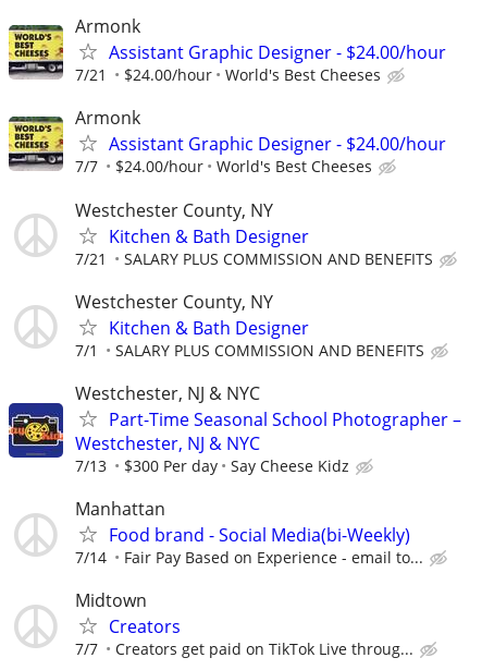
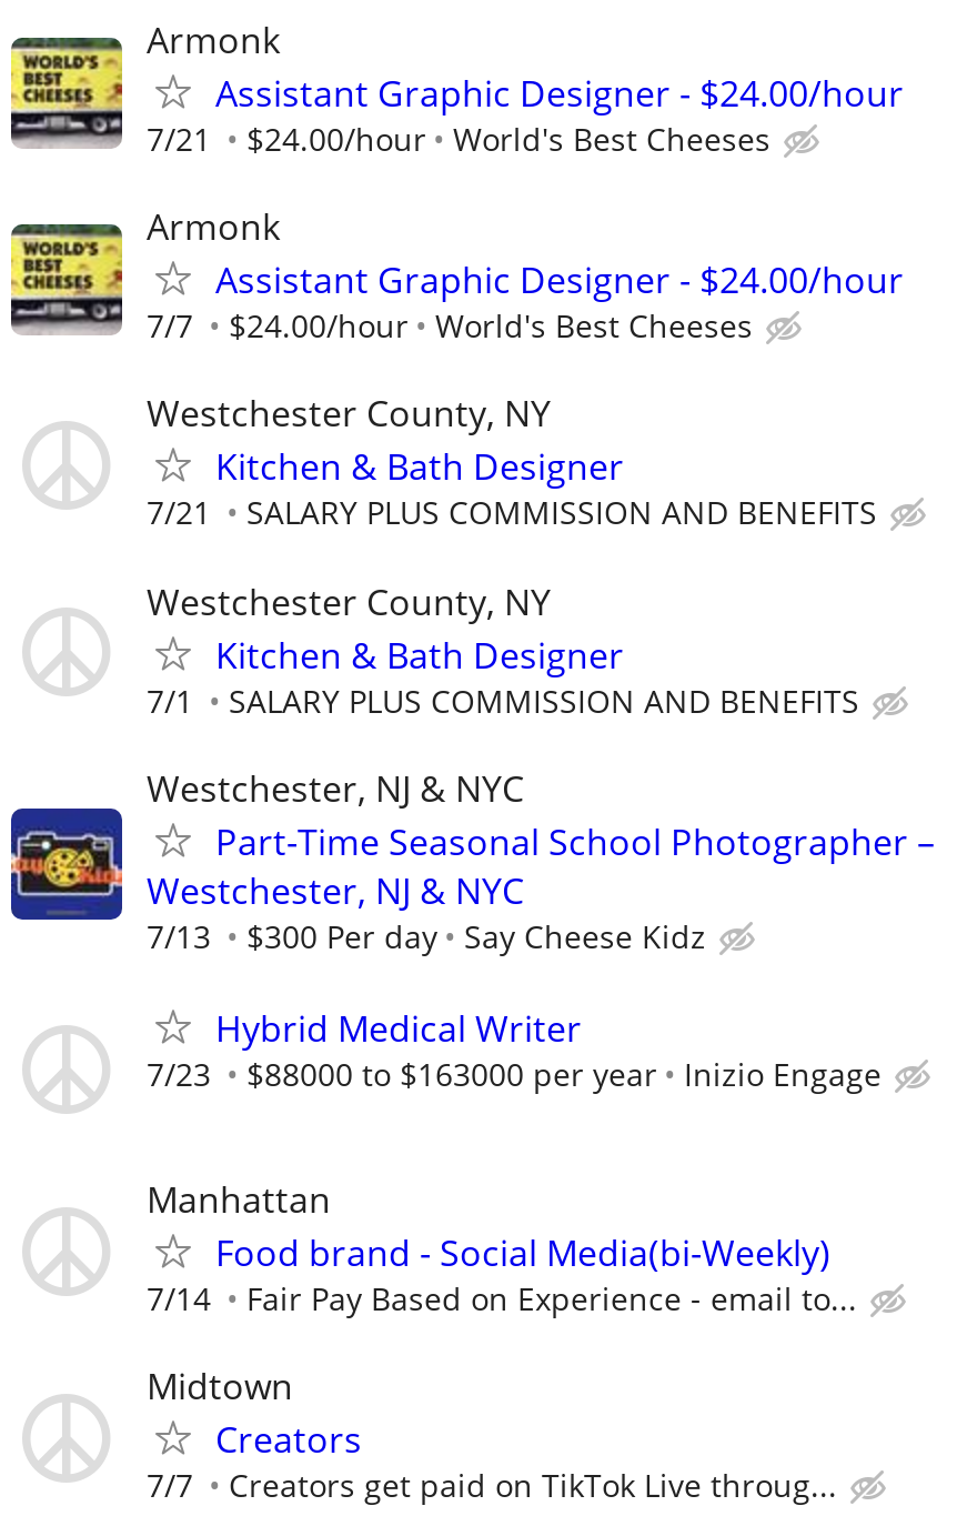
none -> [147,1004,882,1095] Hybrid Medical Writer | 7/23 | $88000 to $163000 per year | Inizio Engage

